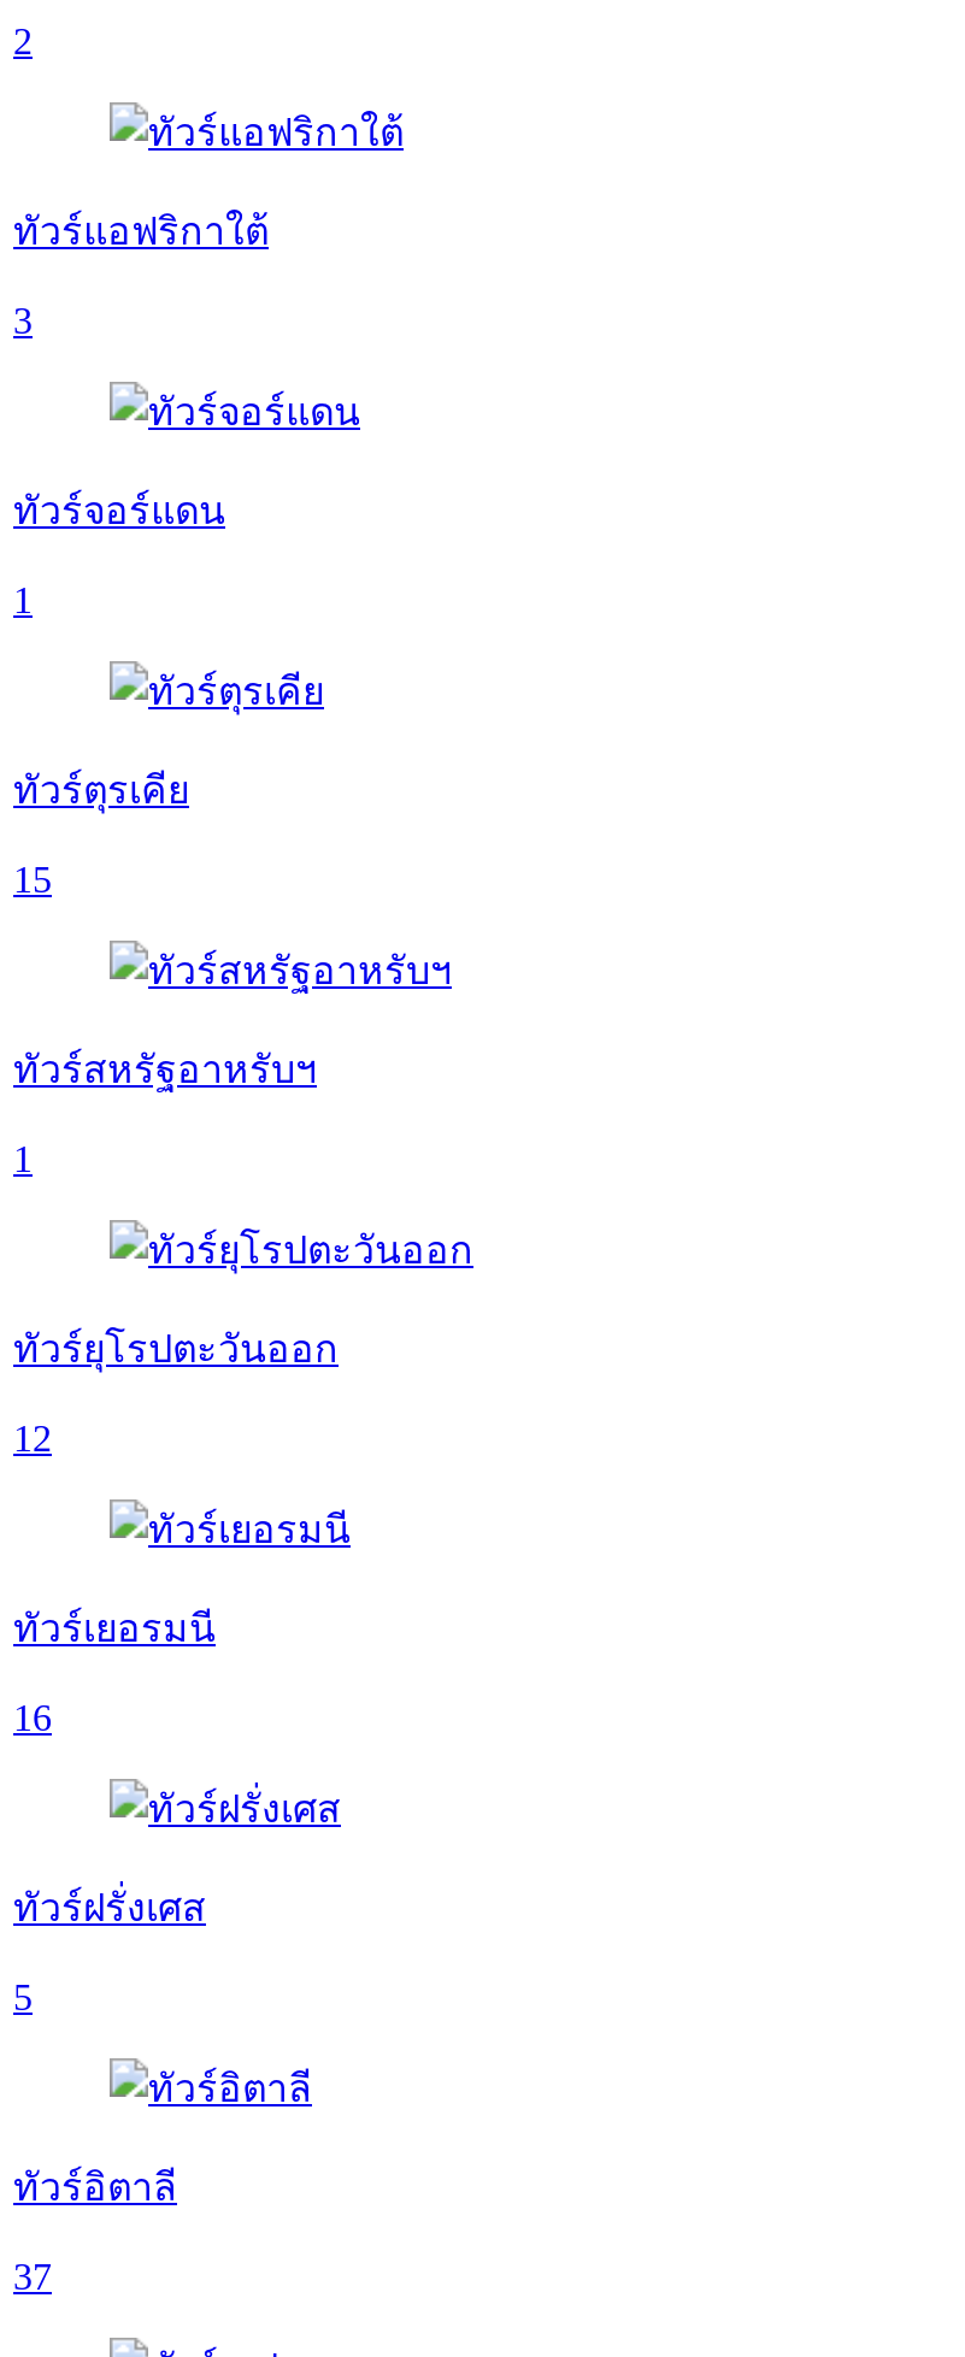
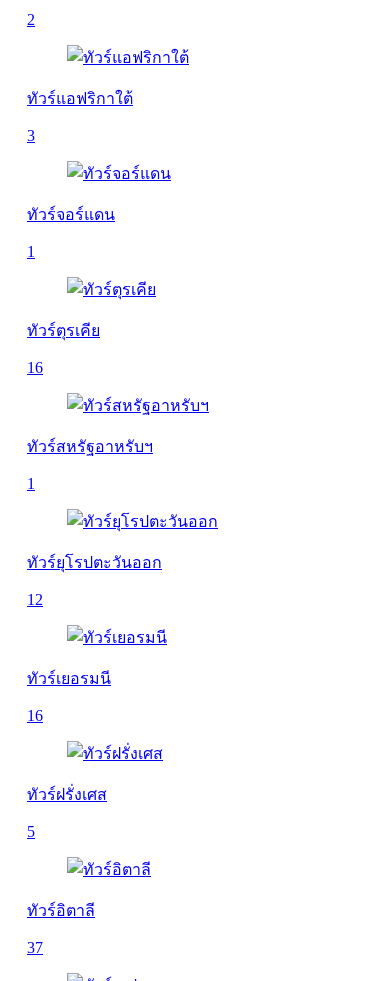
[13,859,52,900] 15 -> [27,359,43,376] 16

